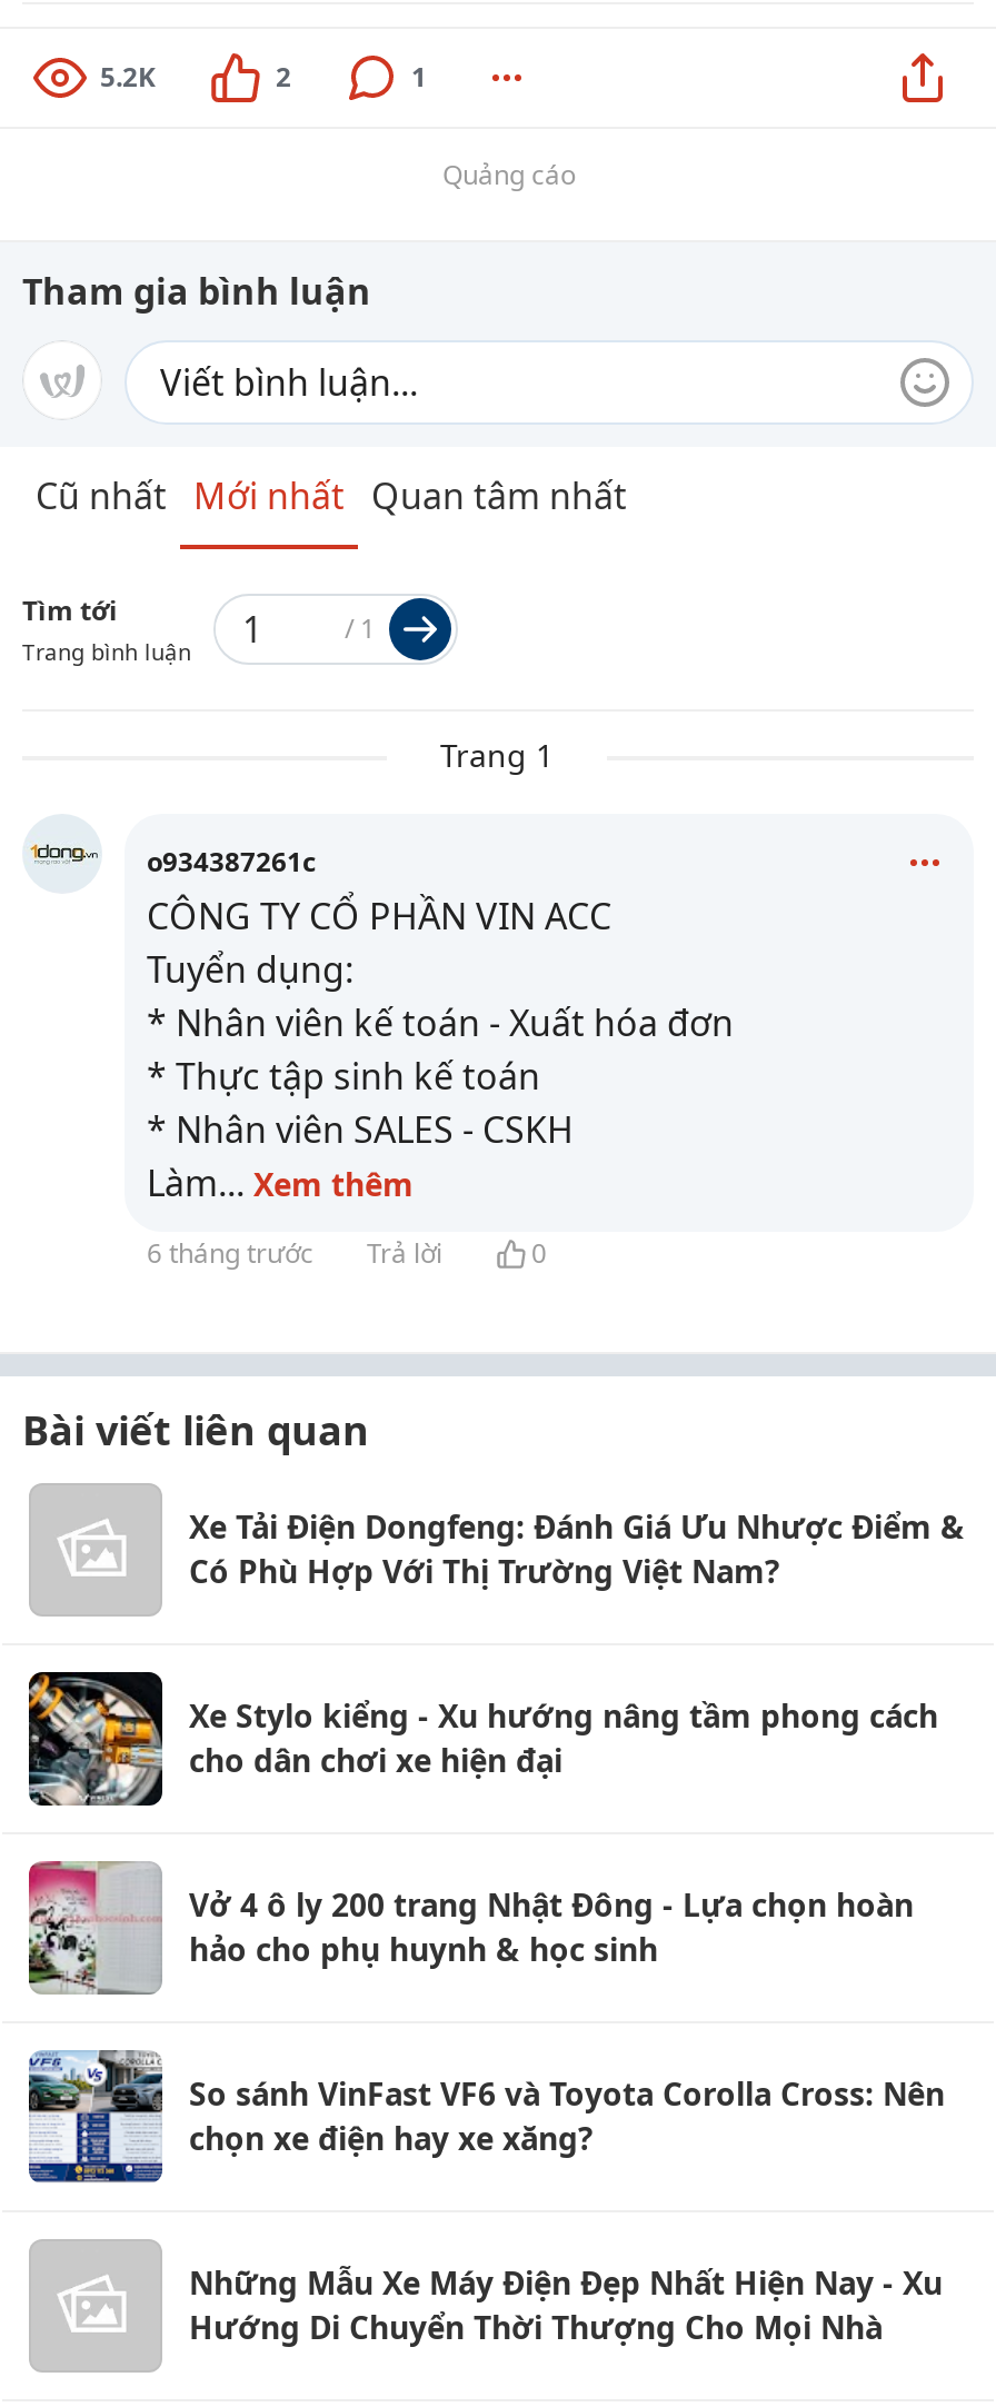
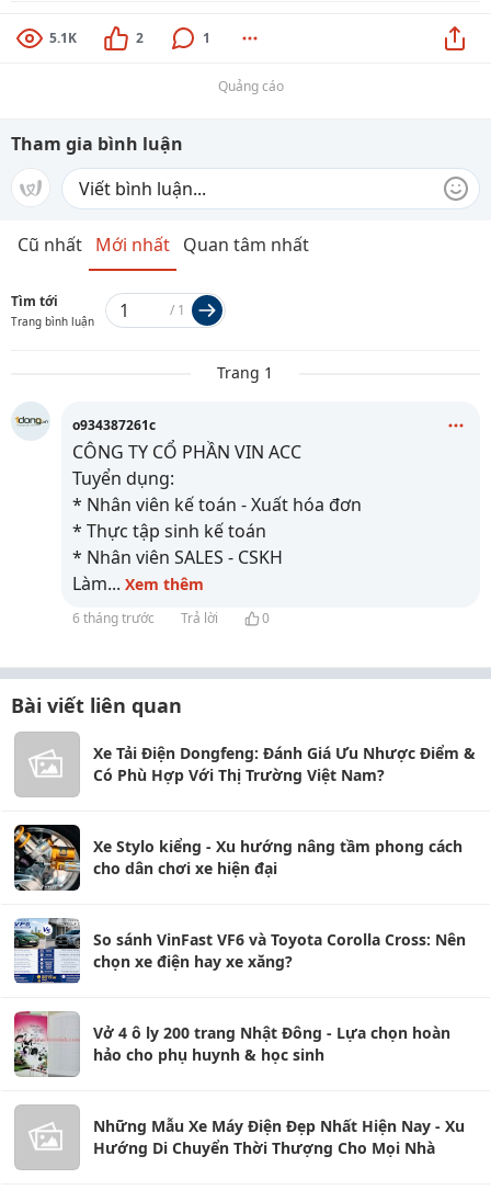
[100,58,156,96] 5.2K -> [49,29,77,47] 5.1K
moved [27,1859,914,1992] -> [13,1010,450,1077]: [image] | Vở 4 ô ly 200 trang Nhật Đông - Lựa chọn hoàn | hảo cho phụ huynh & học sinh
moved [27,2046,945,2184] -> [13,916,466,984]: [image] | So sánh VinFast VF6 và Toyota Corolla Cross: Nên | chọn xe điện hay xe xăng?

